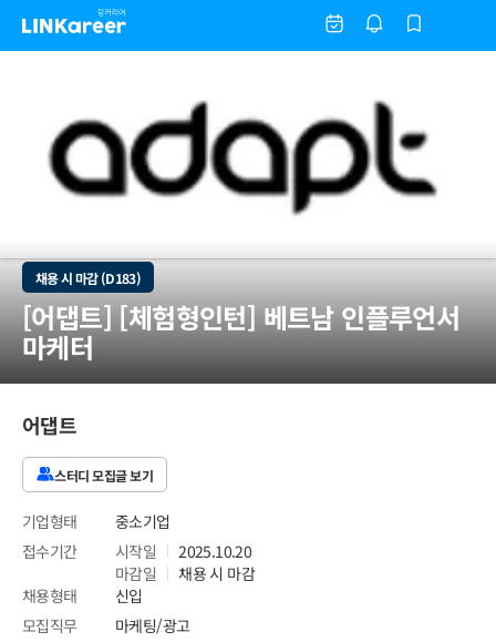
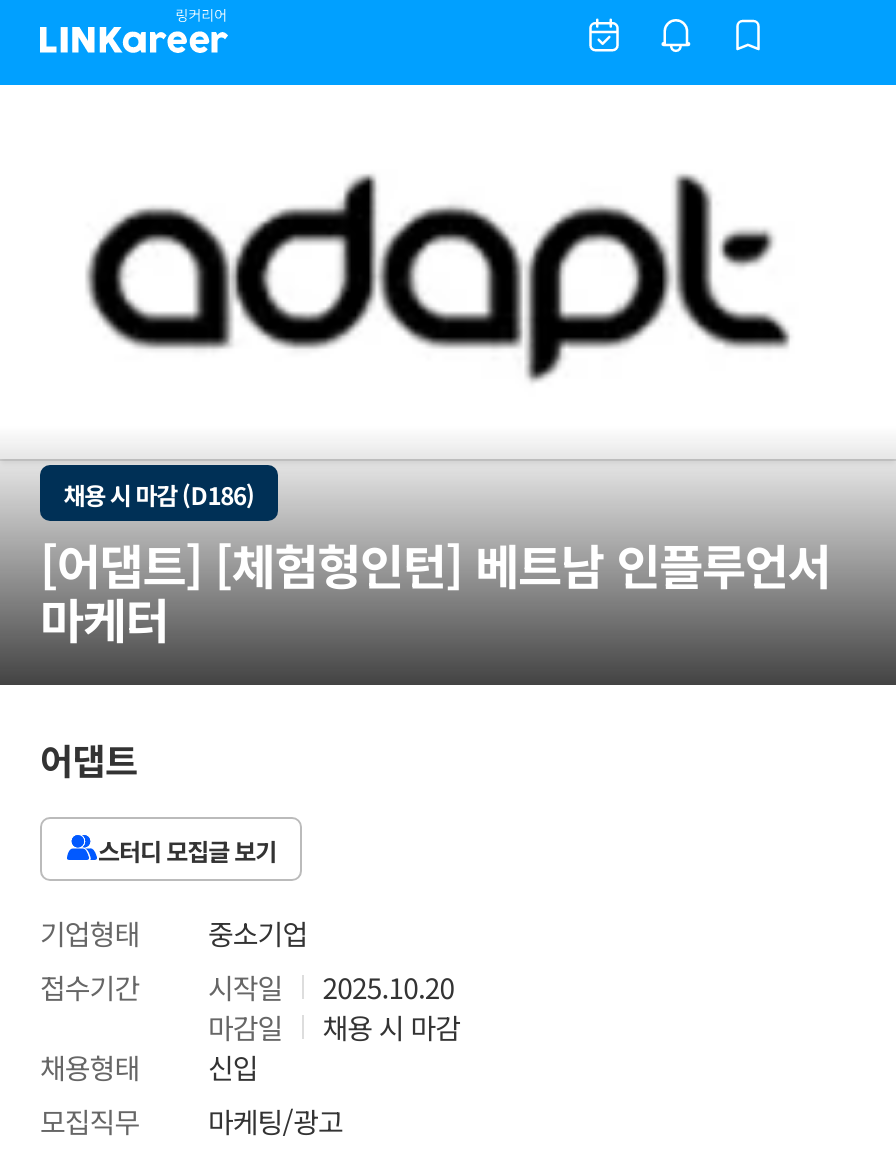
[35,268,141,287] 채용 시 마감 (D183) -> [63,476,255,510] 채용 시 마감 (D186)

